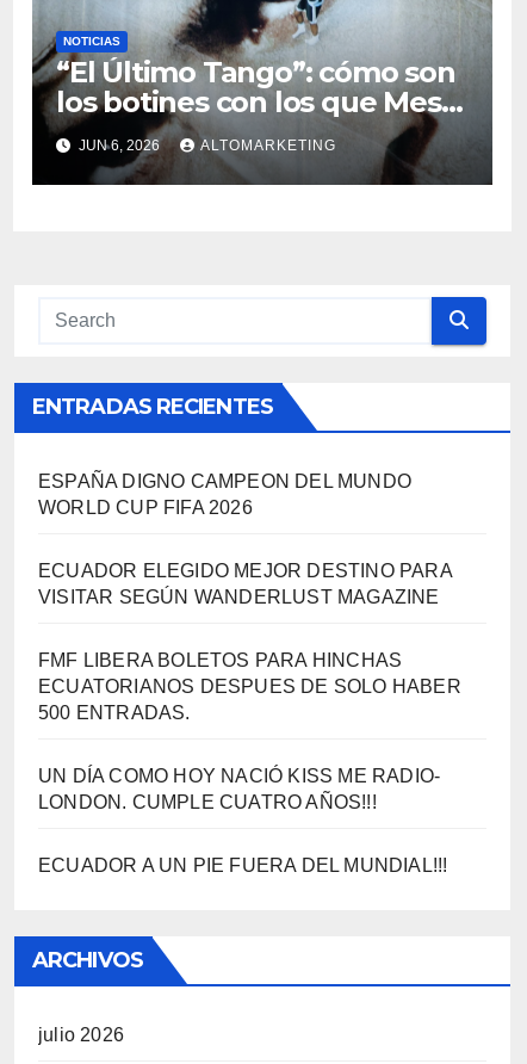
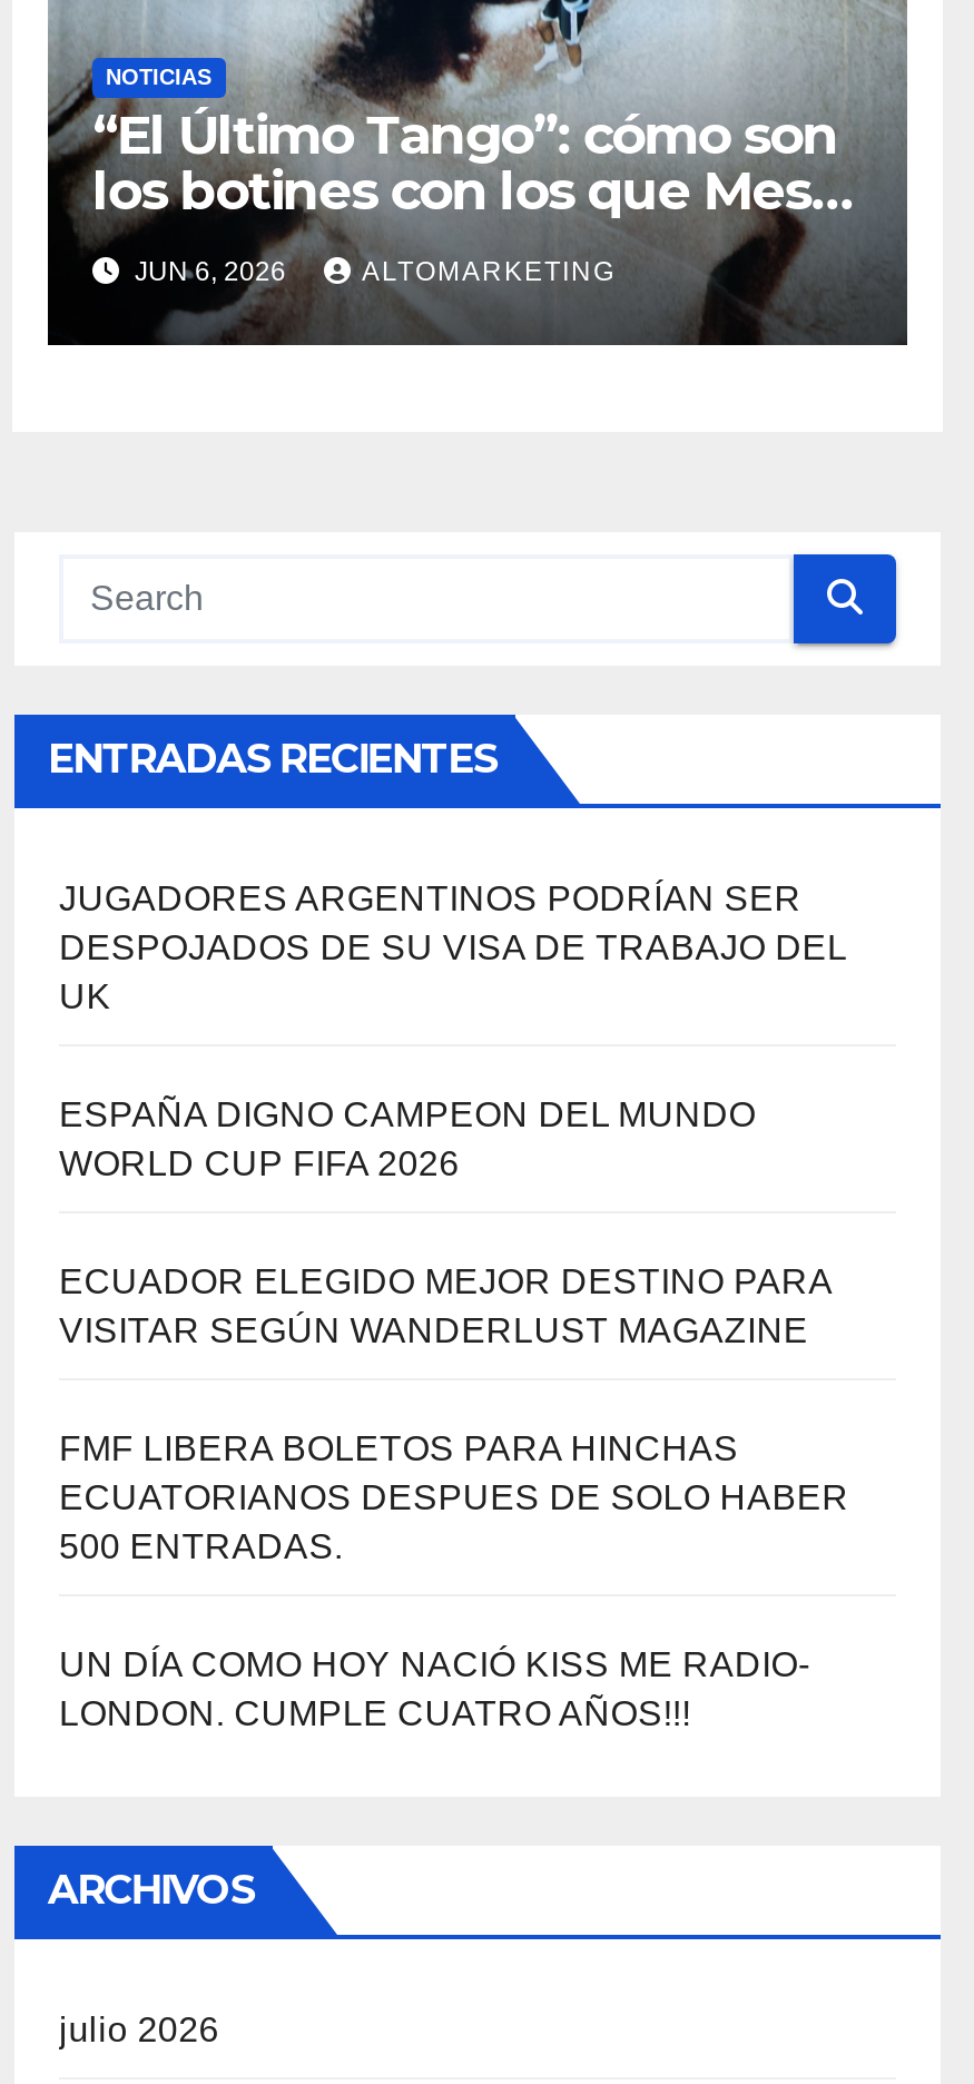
none -> [59,879,845,1015] JUGADORES ARGENTINOS PODRÍAN SER | DESPOJADOS DE SU VISA DE TRABAJO DEL | UK
moved [38,471,461,812] -> [59,1095,849,1732]: ESPAÑA DIGNO CAMPEON DEL MUNDO | WORLD CUP FIFA 2026 | ECUADOR ELEGIDO MEJOR DESTINO PARA | ... | UN DÍA COMO HOY NACIÓ KISS ME RADIO- | LONDON. CUMPLE CUATRO AÑOS!!!
[38,855,448,875] ECUADOR A UN PIE FUERA DEL MUNDIAL!!! -> none

